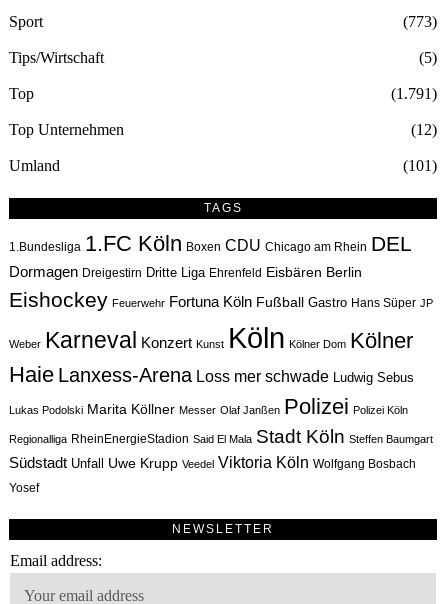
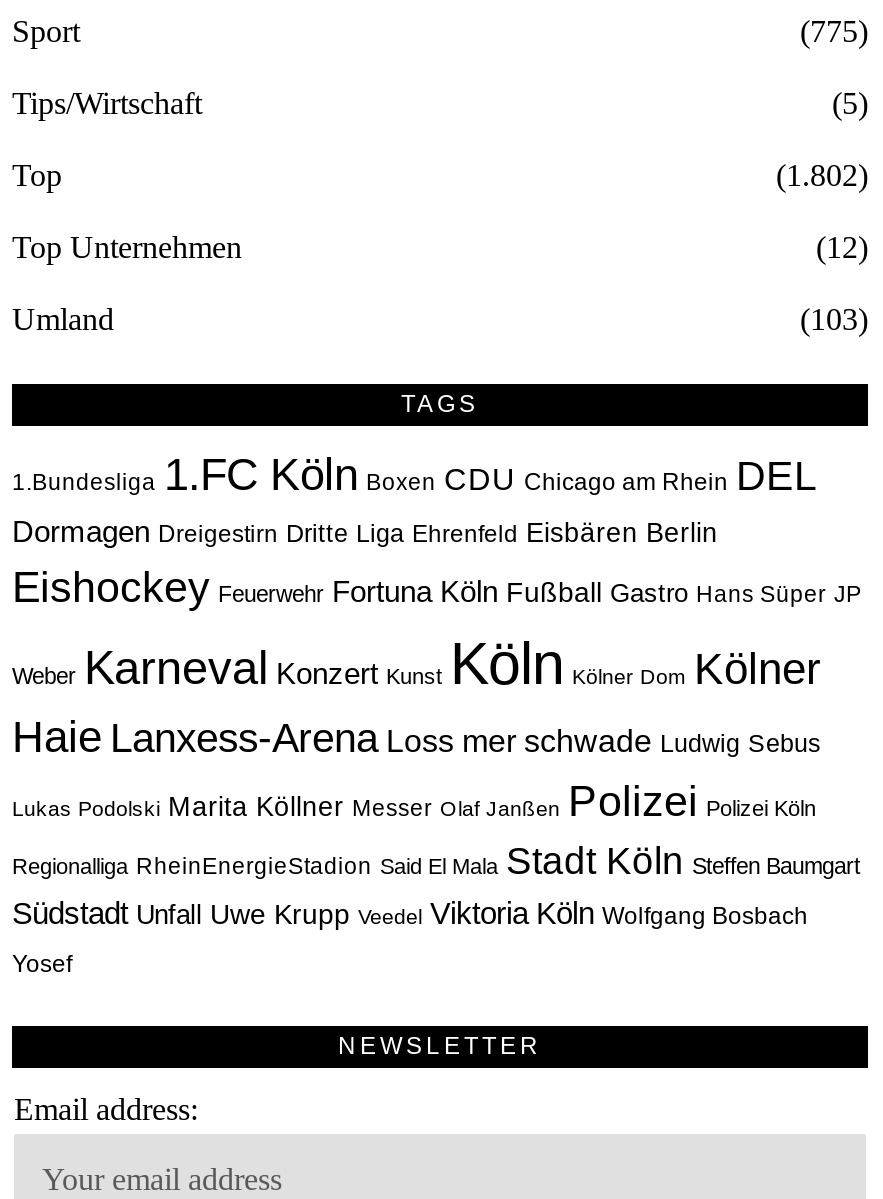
[408,12,432,29] 773 -> [810,15,858,49] 775
[396,84,432,101] 1.791 -> [786,159,858,193] 1.802
[408,156,432,173] 101 -> [810,303,858,337] 103

